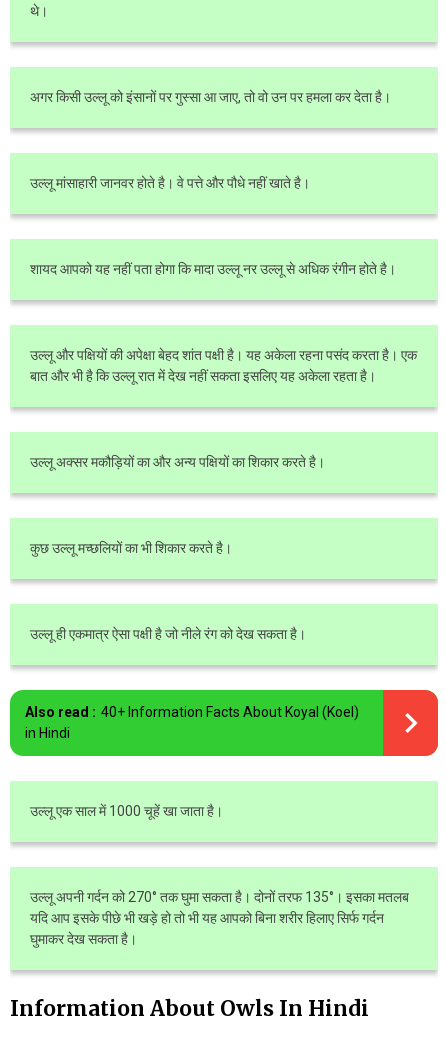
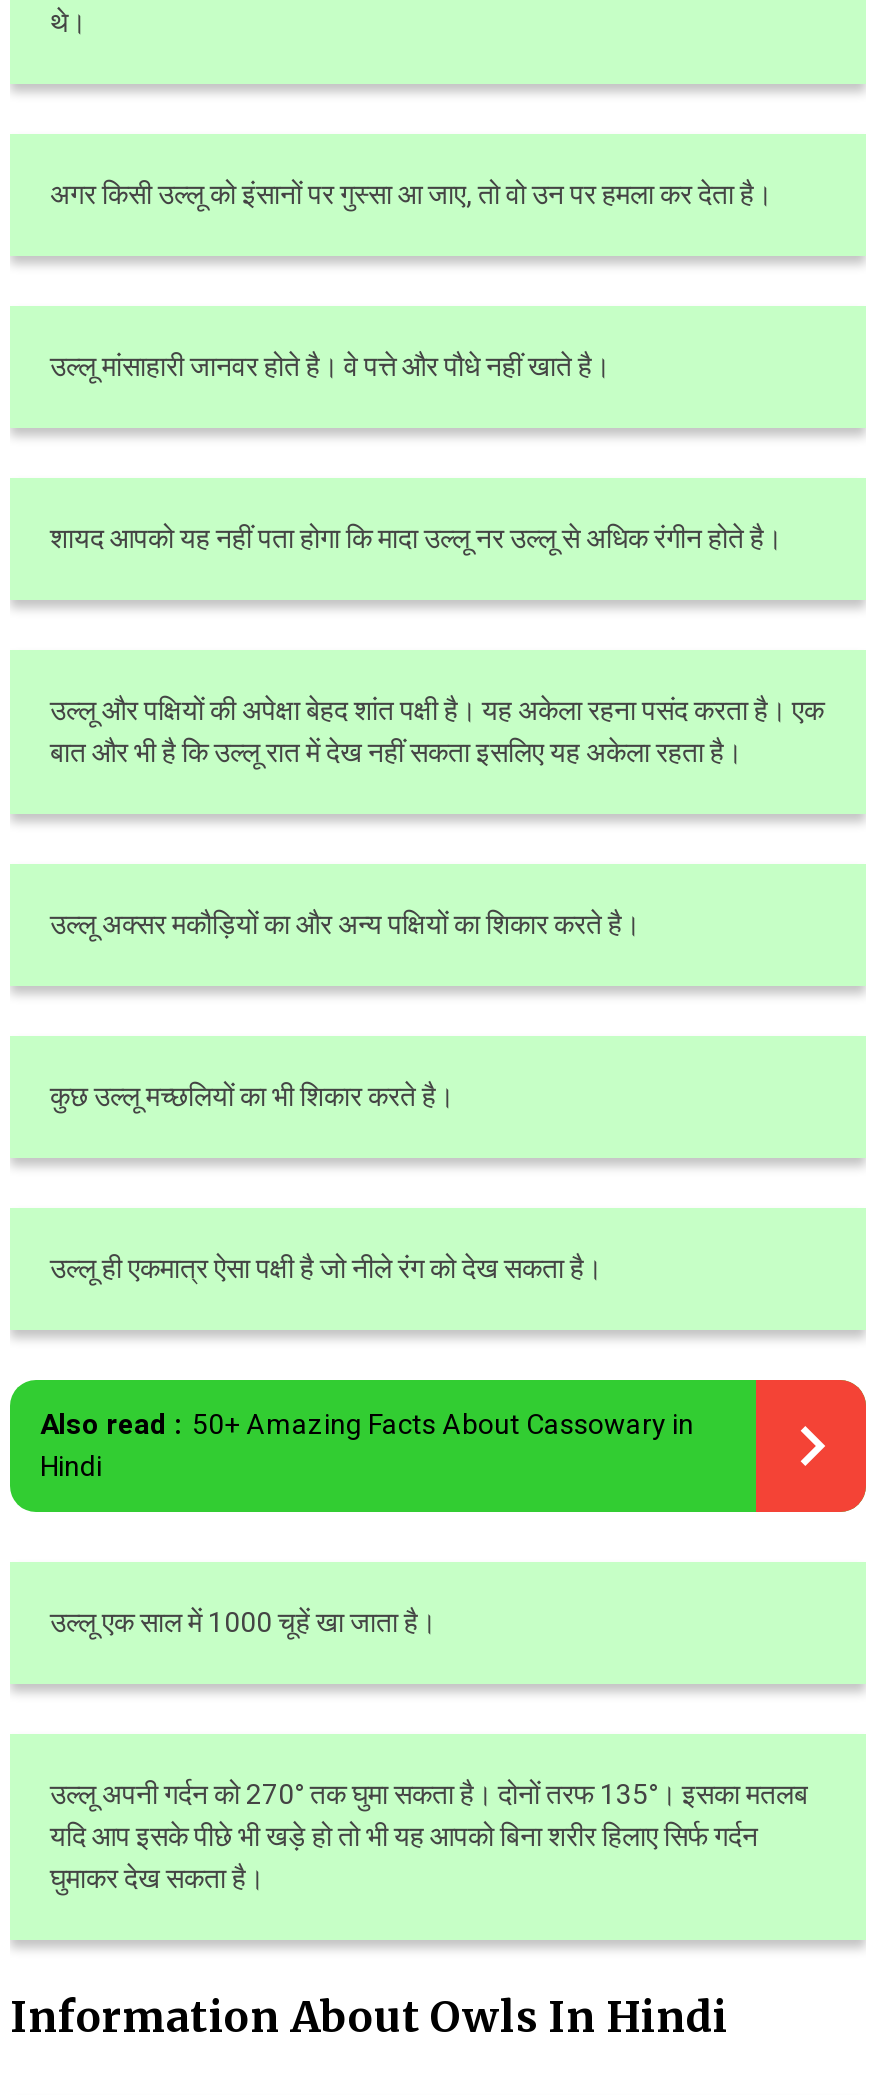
[25,704,359,741] Also read : 40+ Information Facts About Koyal (Koel) | in Hindi -> [40,1408,694,1482] Also read : 50+ Amazing Facts About Cassowary in | Hindi

